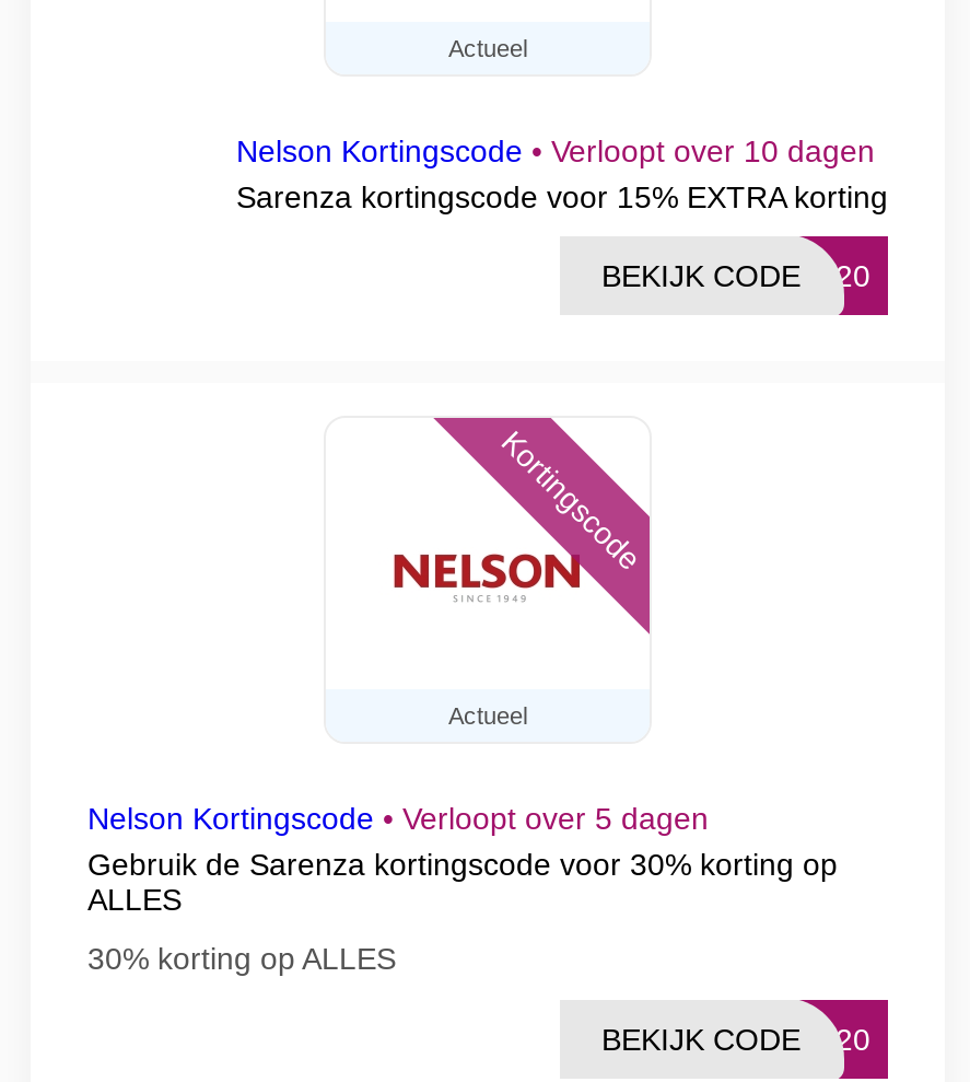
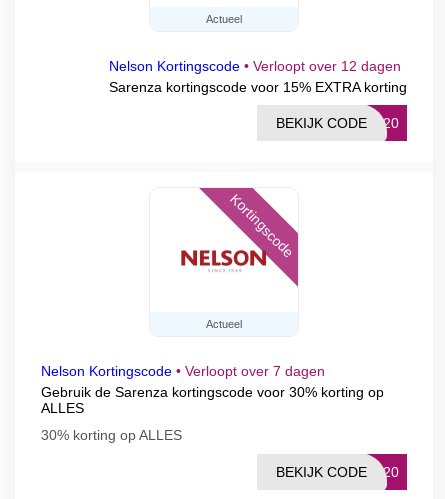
[236,133,875,168] Nelson Kortingscode • Verloopt over 10 dagen -> [109,58,401,74] Nelson Kortingscode • Verloopt over 12 dagen
[87,801,709,836] Nelson Kortingscode • Verloopt over 5 dagen -> [41,363,325,379] Nelson Kortingscode • Verloopt over 7 dagen

